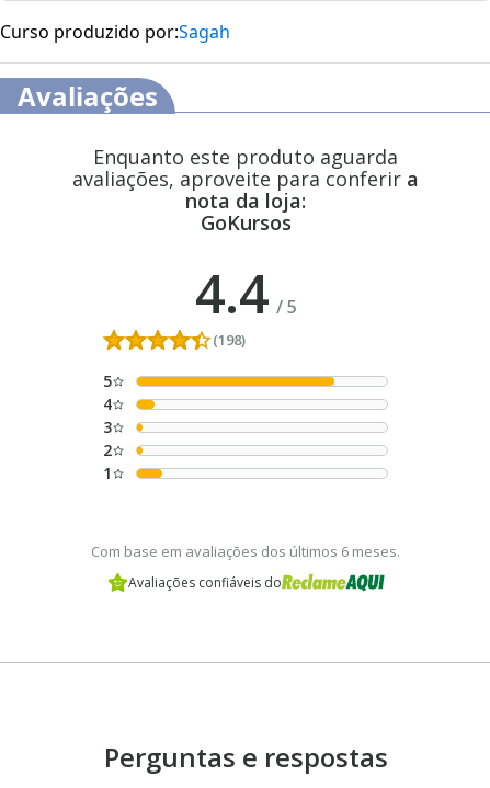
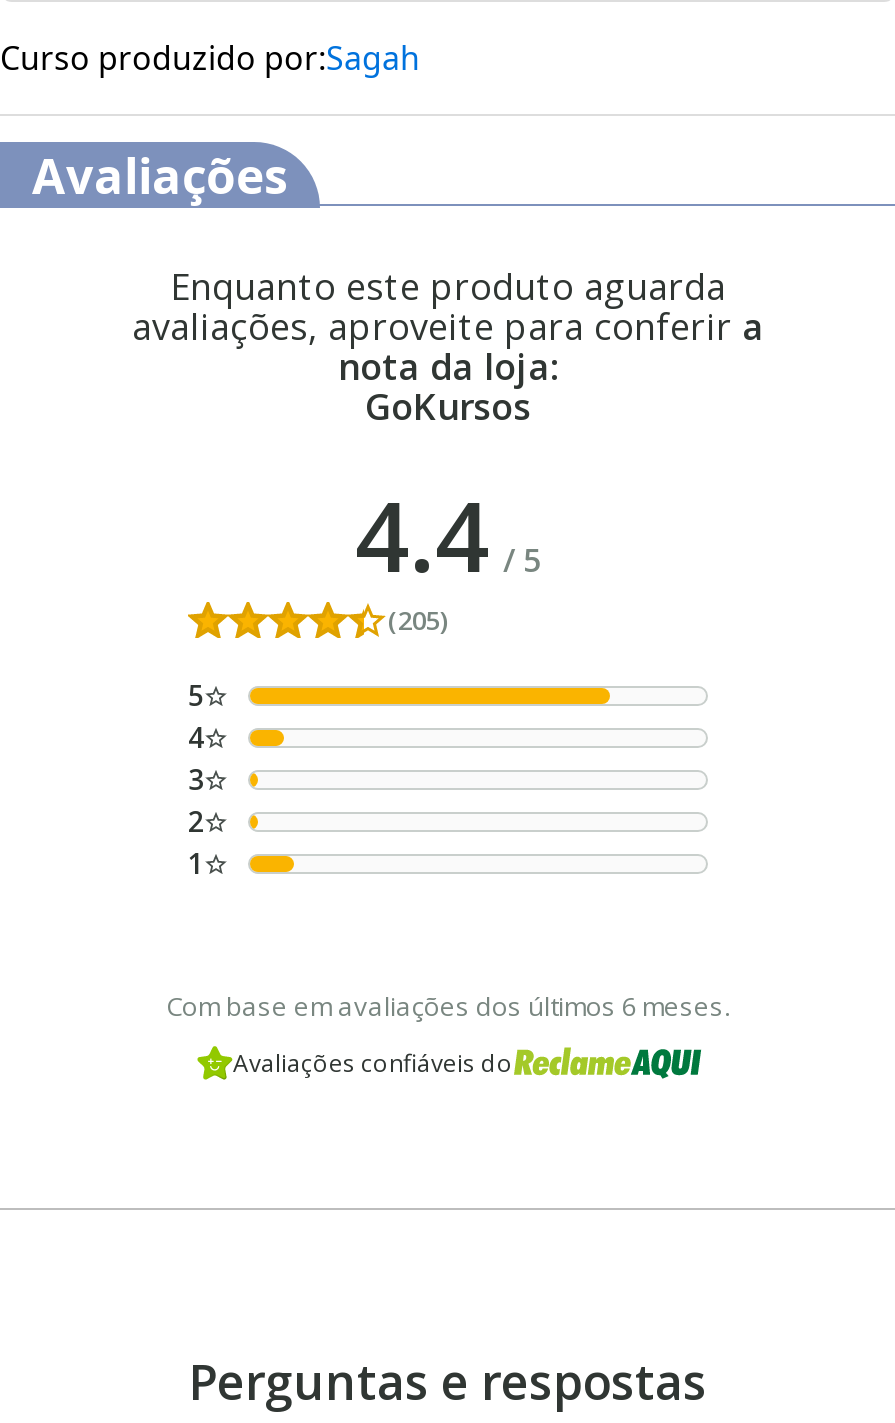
[213,330,246,349] (198) -> [388,601,448,637] (205)

